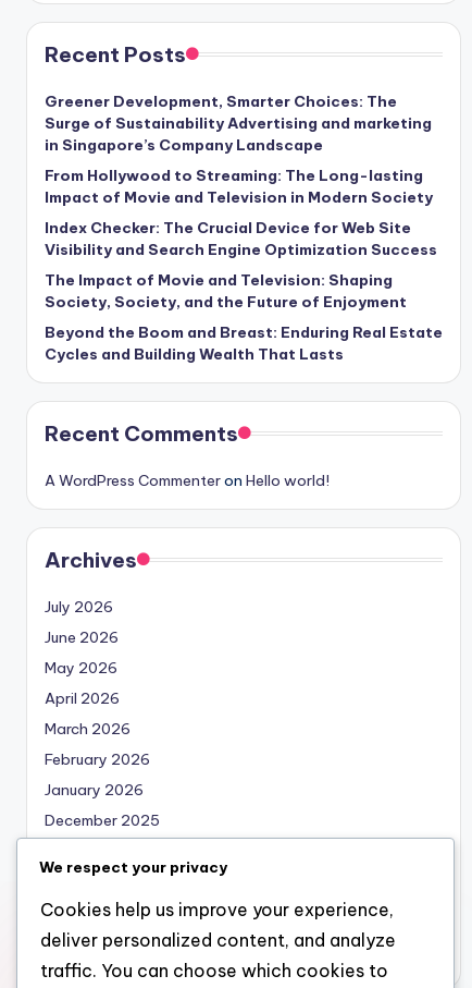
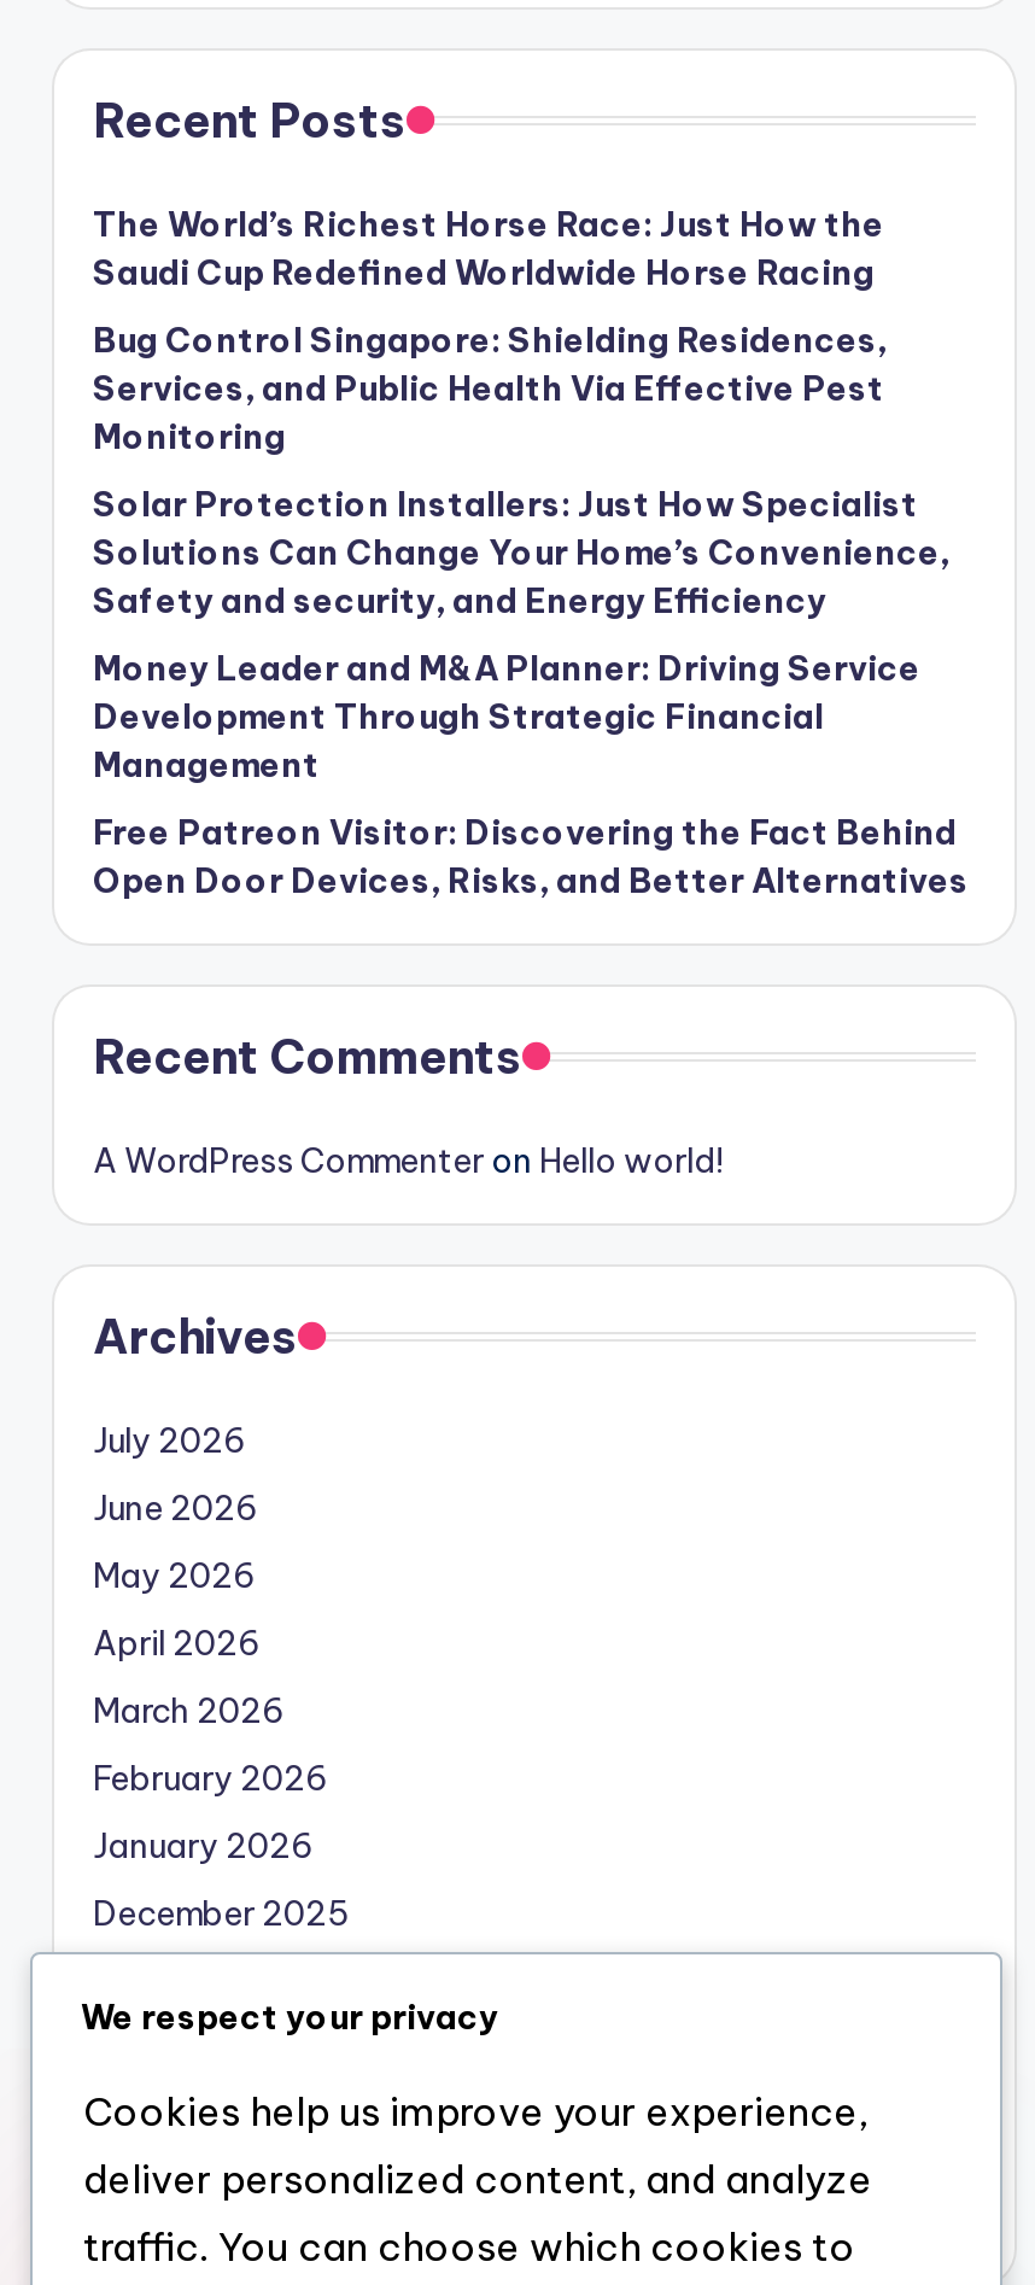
[45,91,432,154] Greener Development, Smarter Choices: The | Surge of Sustainability Advertising and marketing | in Singapore’s Company Landscape -> [93,202,884,294] The World’s Richest Horse Race: Just How the | Saudi Cup Redefined Worldwide Horse Racing
[45,165,433,207] From Hollywood to Streaming: The Long-lasting | Impact of Movie and Television in Modern Society -> [93,318,887,458] Bug Control Singapore: Shielding Residences, | Services, and Public Health Via Effective Pest | Monitoring
[45,218,437,259] Index Checker: The Crucial Device for Web Site | Visibility and Search Engine Optimization Success -> [93,482,949,622] Solar Protection Installers: Just How Specialist | Solutions Can Change Your Home’s Convenience, | Safety and security, and Energy Efficiency
[45,270,407,311] The Impact of Movie and Television: Shaping | Society, Society, and the Future of Enjoyment -> [93,646,920,786] Money Leader and M&A Planner: Driving Service | Development Through Strategic Financial | Management
[45,322,443,364] Beyond the Boom and Breast: Enduring Real Estate | Cycles and Building Wealth That Lasts -> [93,810,969,902] Free Patreon Visitor: Discovering the Fact Behind | Open Door Devices, Risks, and Better Alternatives

